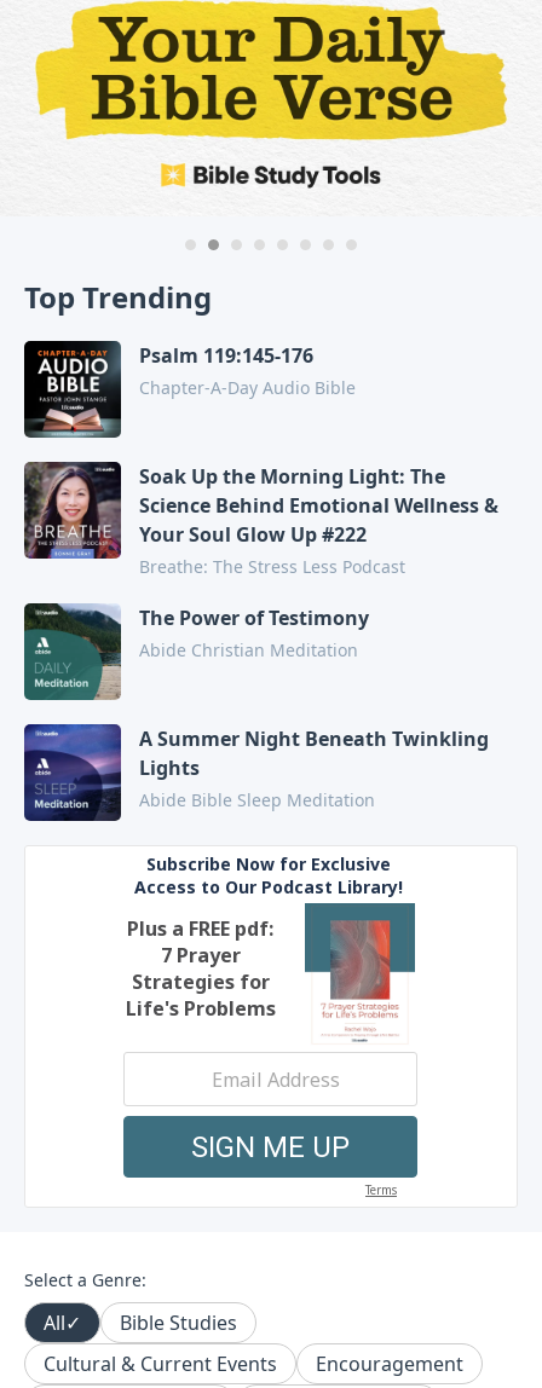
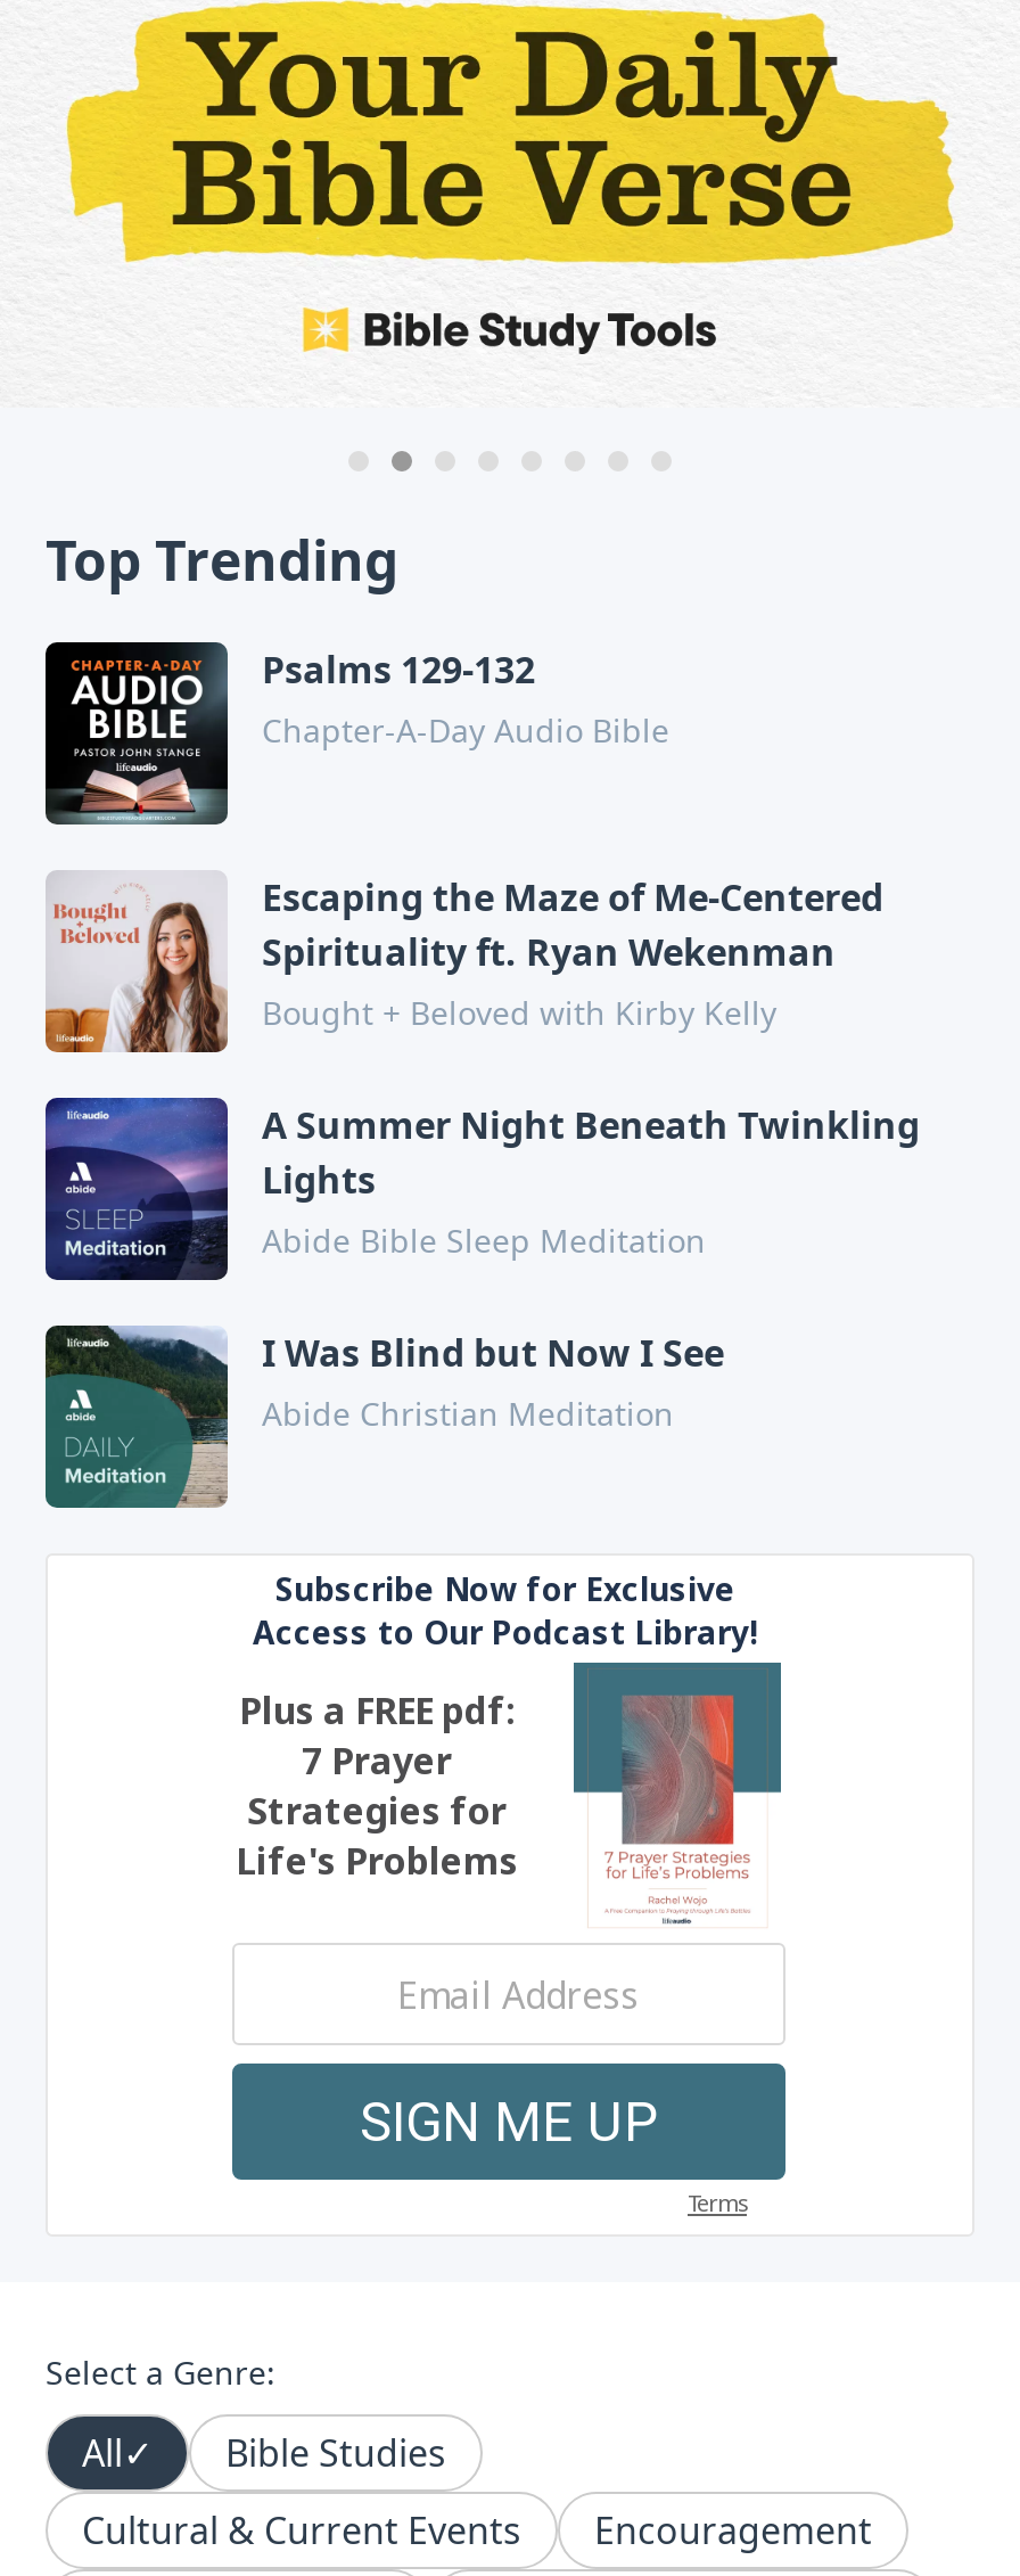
[139,342,313,369] Psalm 119:145-176 -> [262,644,535,694] Psalms 129-132
[23,461,498,631] [image] | Soak Up the Morning Light: The | Science Behind Emotional Wellness & | Your Soul Glow Up #222 | Breathe: The Stress Less Podcast | The Power of Testimony -> [43,870,883,1055] [image] | Escaping the Maze of Me-Centered | Spirituality ft. Ryan Wekenman | Bought + Beloved with Kirby Kelly
moved [23,602,358,701] -> [43,1323,674,1510]: [image] | Abide Christian Meditation
moved [23,723,489,822] -> [43,1096,920,1282]: [image] | A Summer Night Beneath Twinkling | Lights | Abide Bible Sleep Meditation
none -> [262,1327,724,1378] I Was Blind but Now I See

